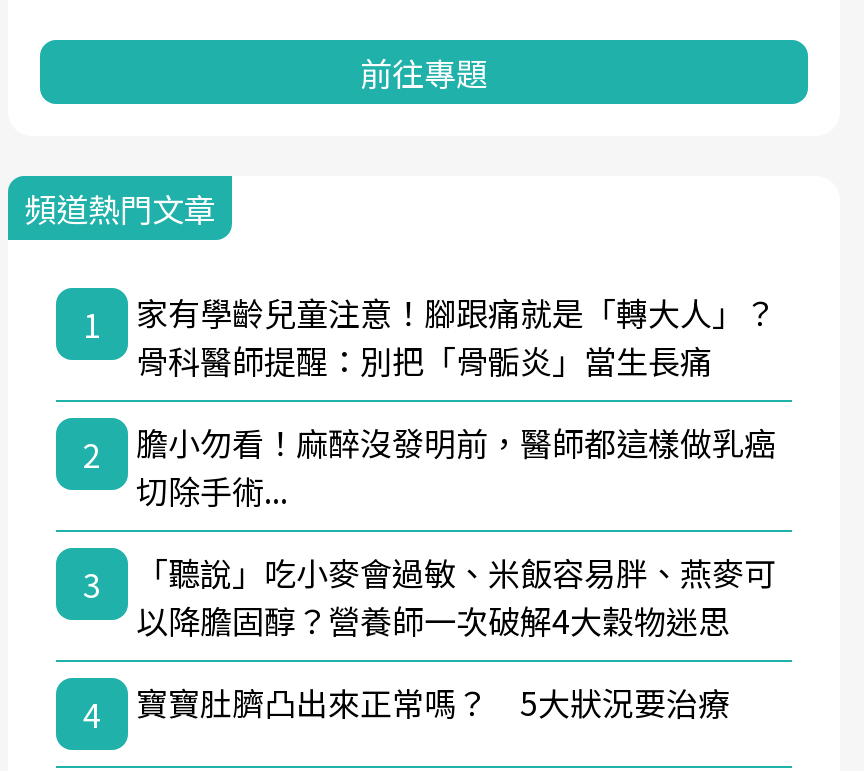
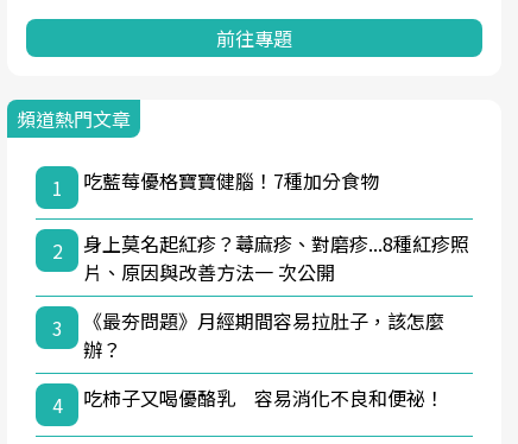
[136,289,776,385] 家有學齡兒童注意！腳跟痛就是「轉大人」？ | 骨科醫師提醒：別把「骨骺炎」當生長痛 -> [83,167,379,195] 吃藍莓優格寶寶健腦！7種加分食物
[136,419,776,515] 膽小勿看！麻醉沒發明前，醫師都這樣做乳癌 | 切除手術... -> [83,230,469,287] 身上莫名起紅疹？蕁麻疹、對磨疹...8種紅疹照 | 片、原因與改善方法一 次公開
[136,549,776,645] 「聽說」吃小麥會過敏、米飯容易胖、燕麥可 | 以降膽固醇？營養師一次破解4大穀物迷思 -> [83,307,444,364] 《最夯問題》月經期間容易拉肚子，該怎麼 | 辦？
[136,679,730,727] 寶寶肚臍凸出來正常嗎？ 5大狀況要治療 -> [83,384,444,412] 吃柿子又喝優酪乳 容易消化不良和便祕！

